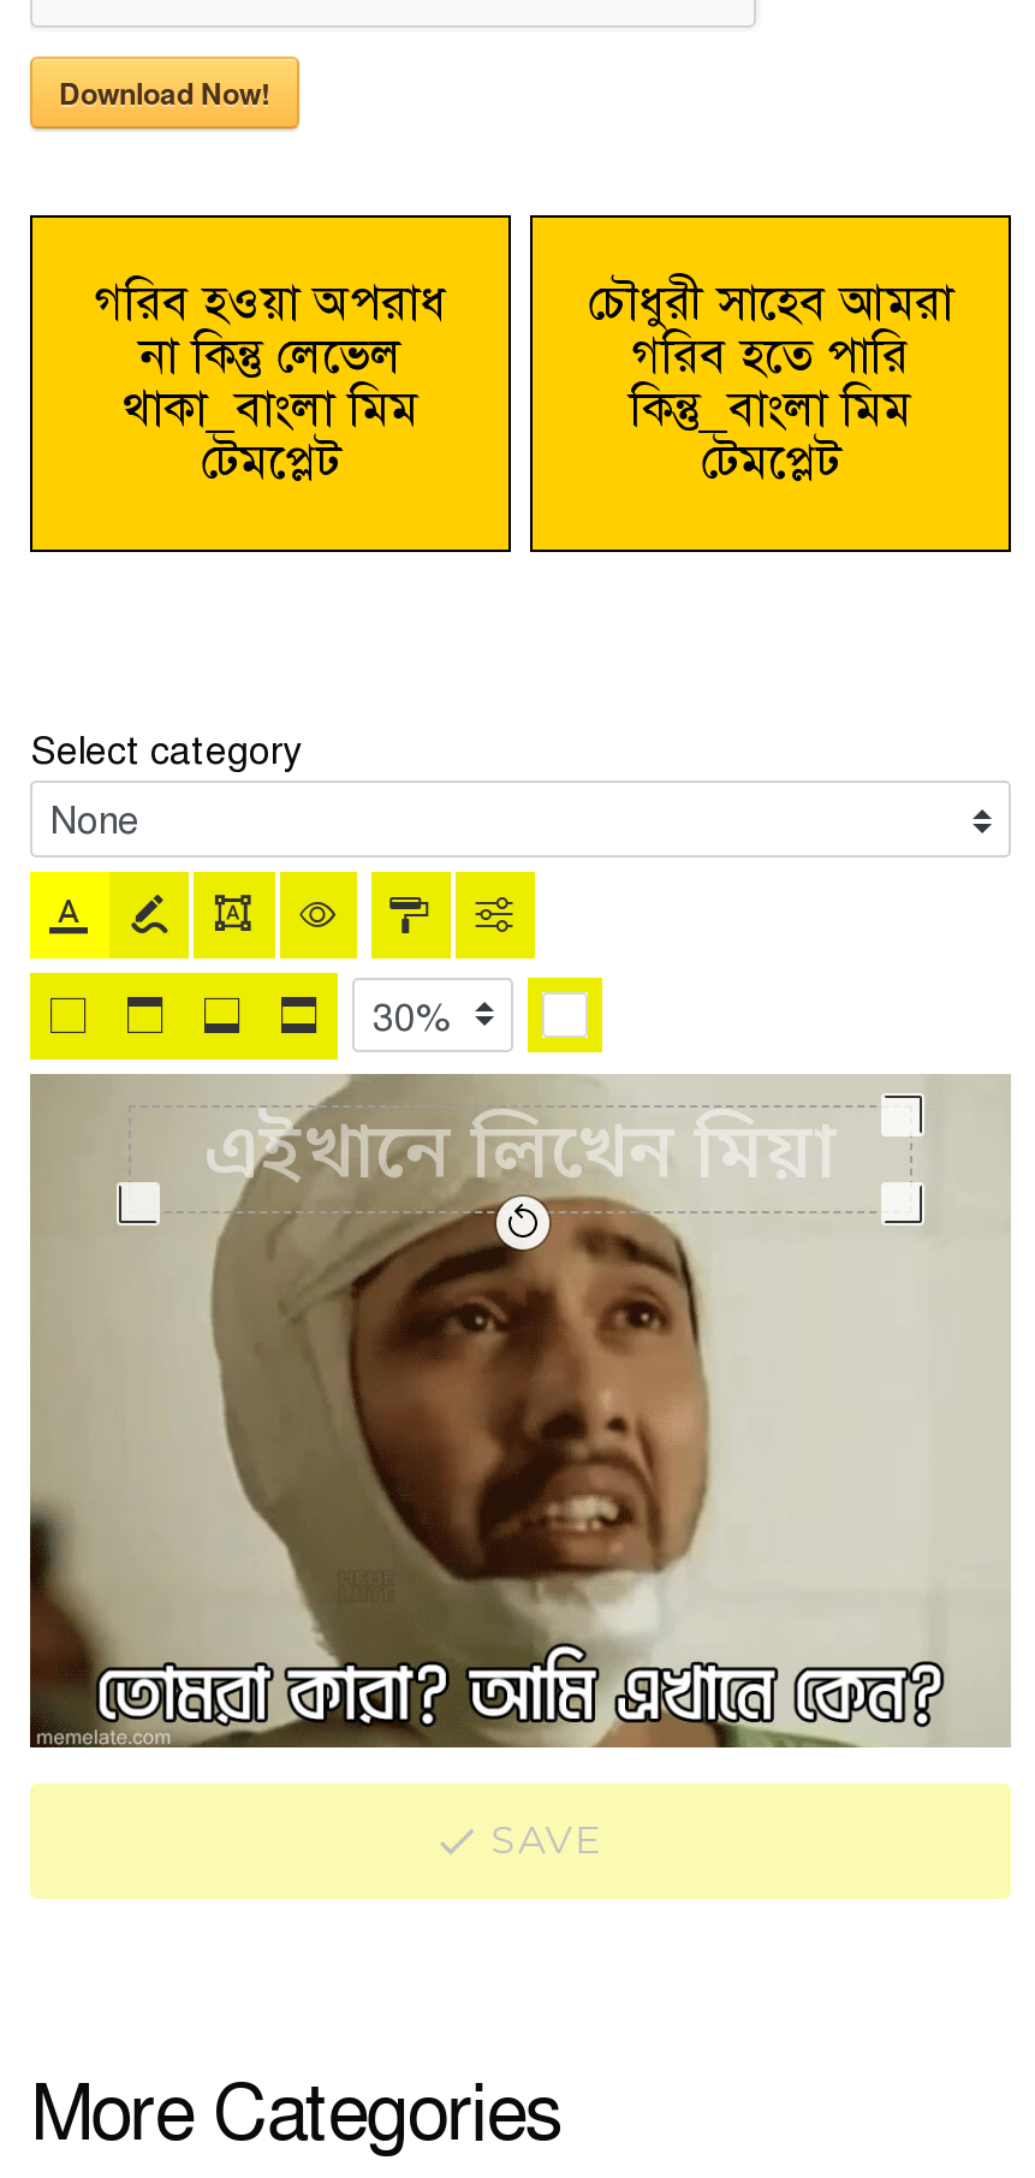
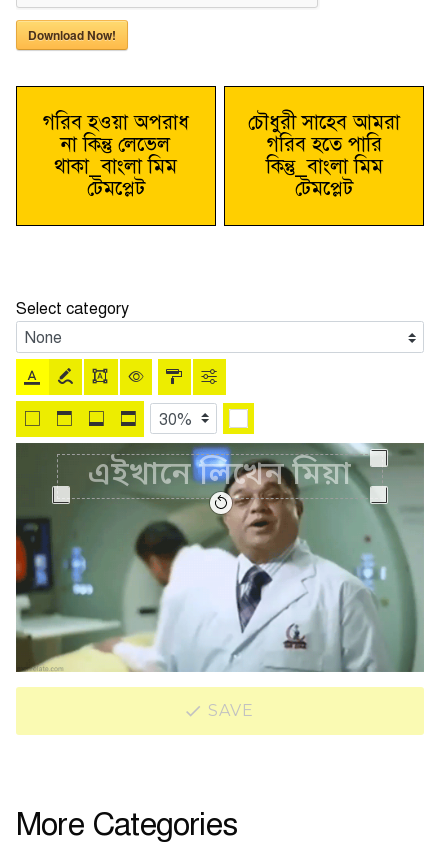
[30,1074,1009,1750] [image] -> [16,443,424,672] [image]

